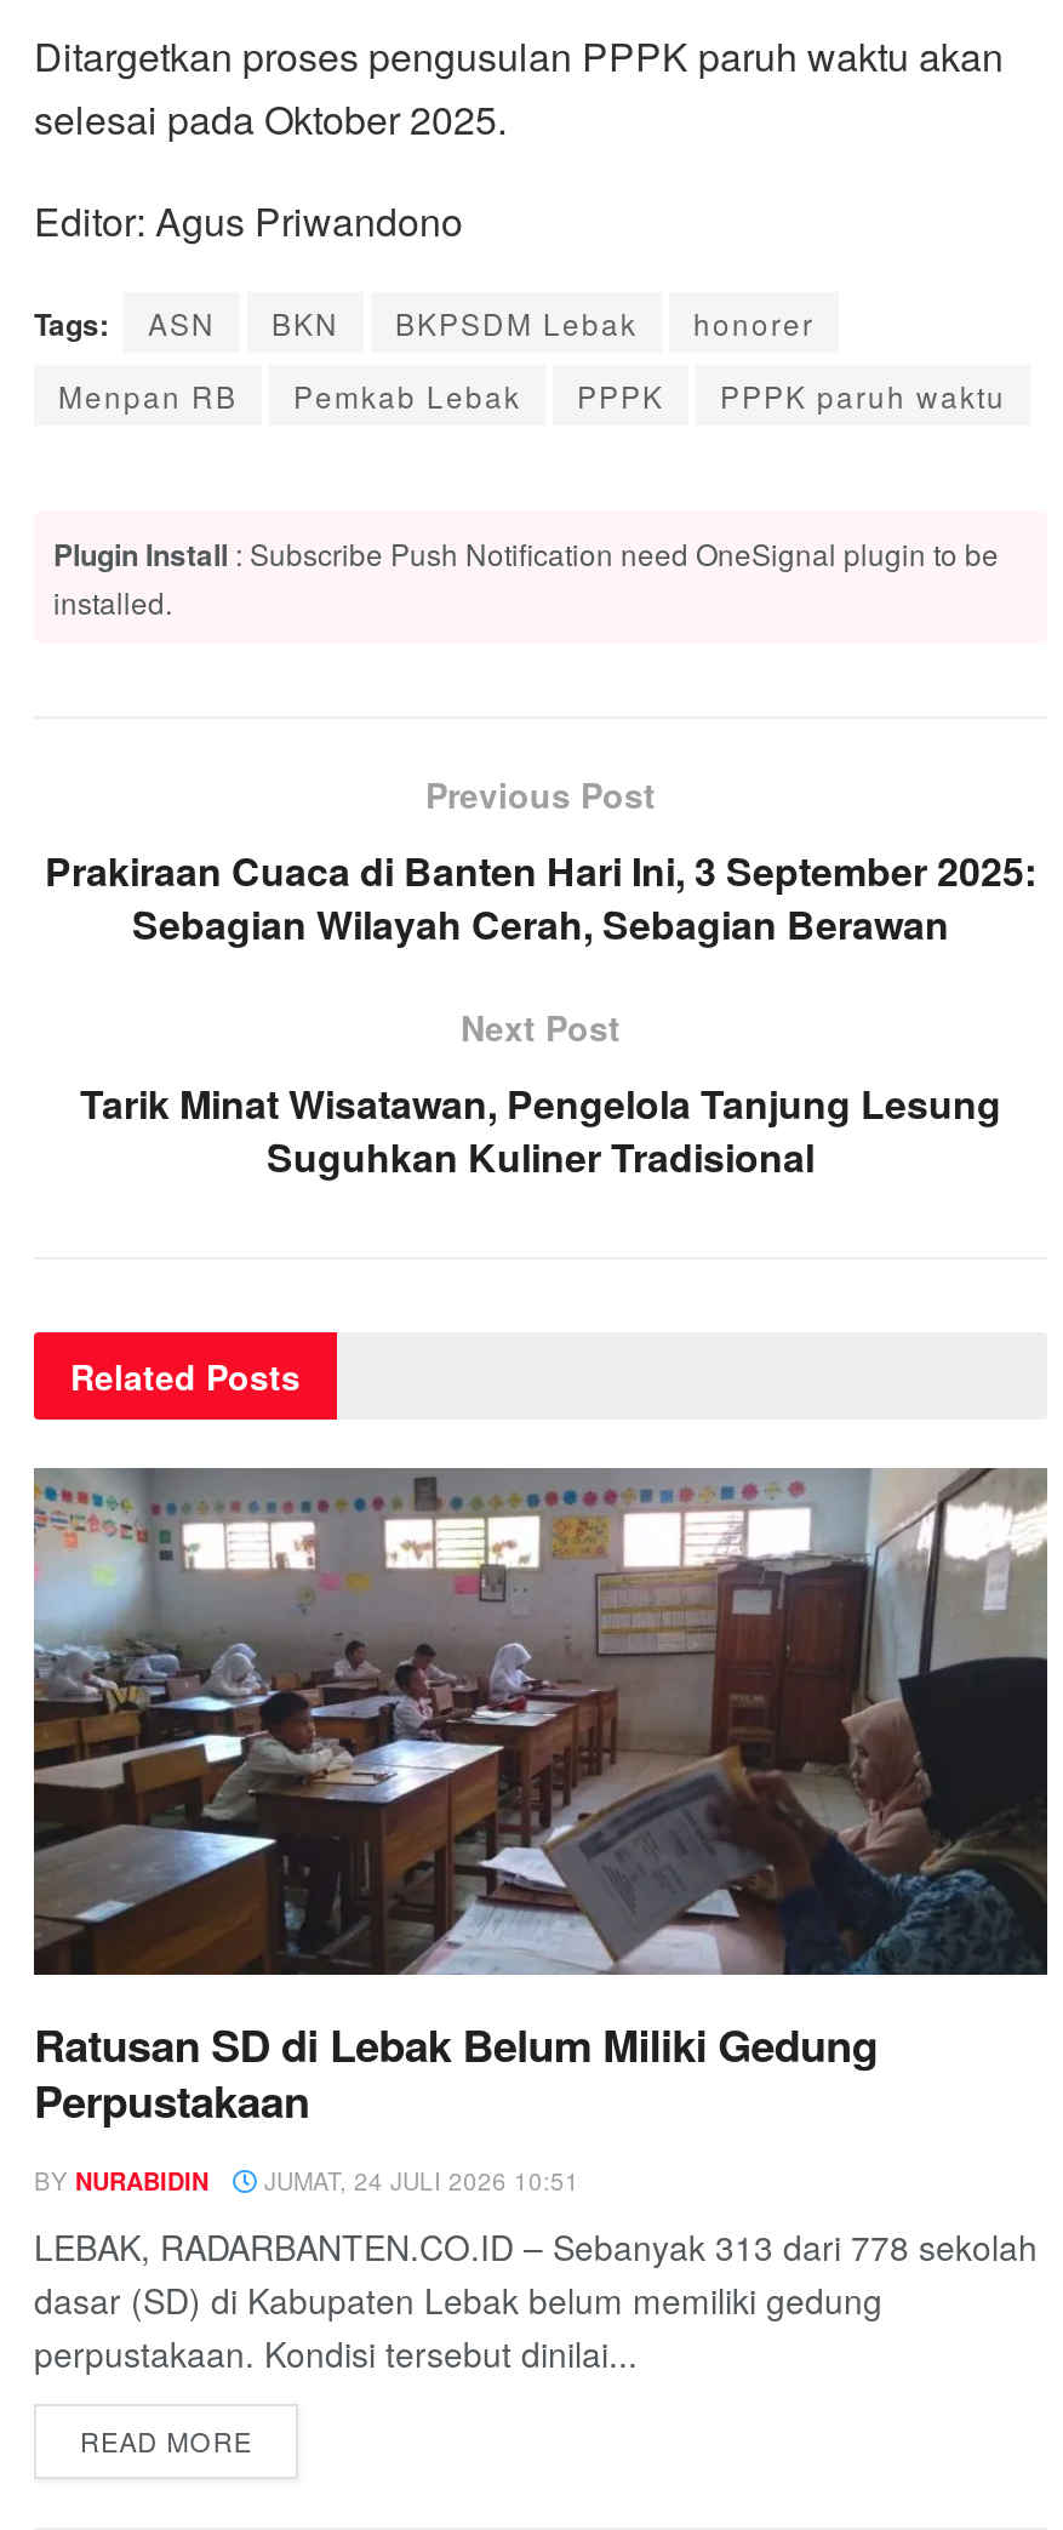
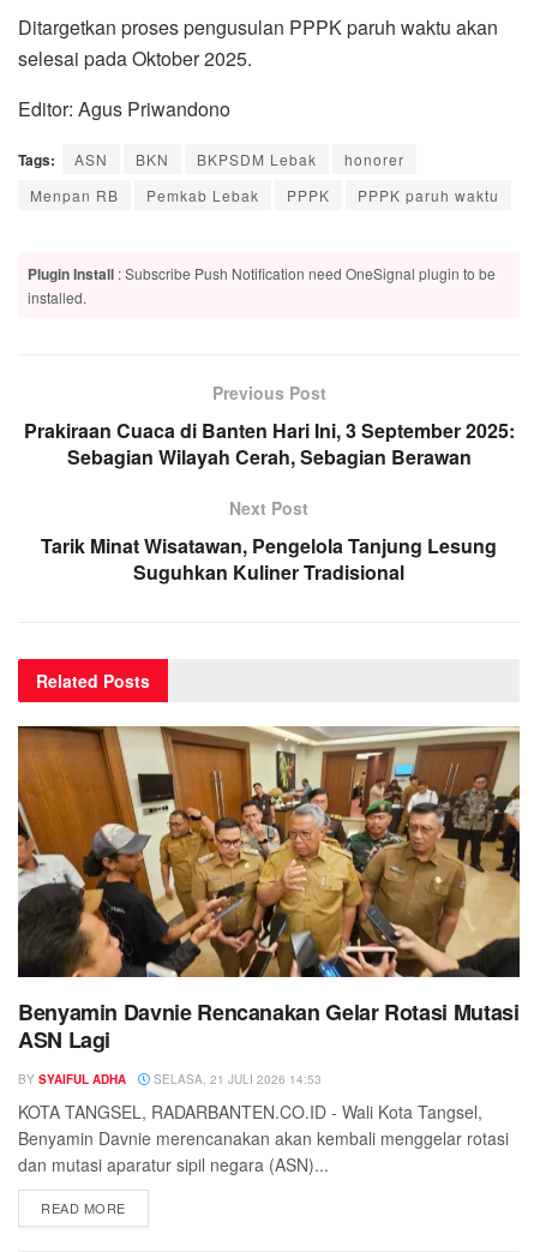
[32,1466,1050,2133] [image] | Ratusan SD di Lebak Belum Miliki Gedung | Perpustakaan -> [17,725,521,1056] [image] | Benyamin Davnie Rencanakan Gelar Rotasi Mutasi | ASN Lagi
[34,2165,579,2199] BY NURABIDIN | JUMAT, 24 JULI 2026 10:51 -> [18,1071,322,1088] BY SYAIFUL ADHA | SELASA, 21 JULI 2026 14:53
[34,2223,1038,2378] LEBAK, RADARBANTEN.CO.ID – Sebanyak 313 dari 778 sekolah | dasar (SD) di Kabupaten Lebak belum memiliki gedung | perpustakaan. Kondisi tersebut dinilai... -> [18,1100,509,1177] KOTA TANGSEL, RADARBANTEN.CO.ID - Wali Kota Tangsel, | Benyamin Davnie merencanakan akan kembali menggelar rotasi | dan mutasi aparatur sipil negara (ASN)...

